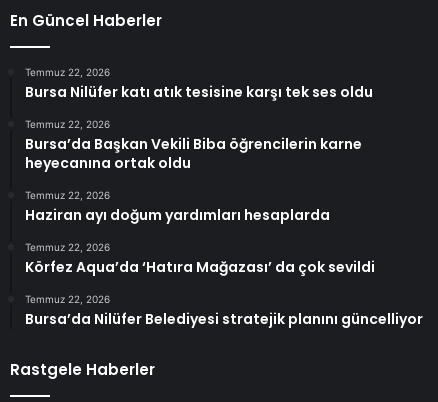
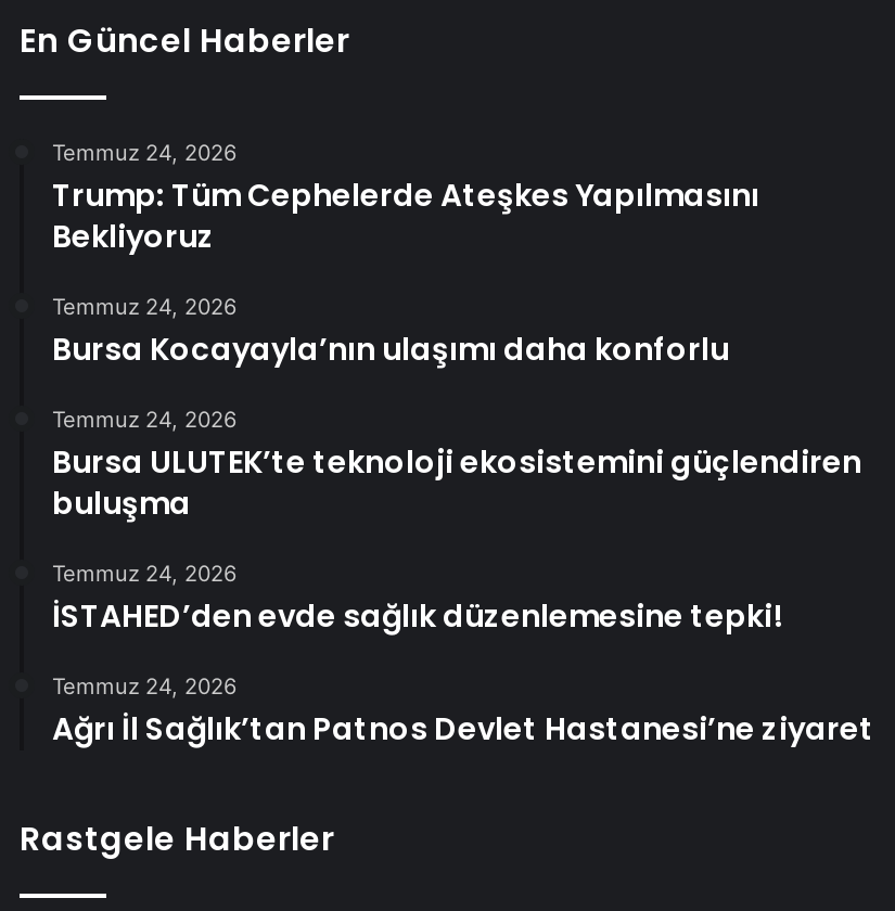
[25,65,373,101] Temmuz 22, 2026 | Bursa Nilüfer katı atık tesisine karşı tek ses oldu -> [52,140,759,259] Temmuz 24, 2026 | Trump: Tüm Cephelerde Ateşkes Yapılmasını | Bekliyoruz
[25,117,362,172] Temmuz 22, 2026 | Bursa’da Başkan Vekili Biba öğrencilerin karne | heyecanına ortak oldu -> [52,294,729,372] Temmuz 24, 2026 | Bursa Kocayayla’nın ulaşımı daha konforlu
[25,188,330,224] Temmuz 22, 2026 | Haziran ayı doğum yardımları hesaplarda -> [52,407,861,526] Temmuz 24, 2026 | Bursa ULUTEK’te teknoloji ekosistemini güçlendiren | buluşma
[25,240,375,276] Temmuz 22, 2026 | Körfez Aqua’da ‘Hatıra Mağazası’ da çok sevildi -> [52,561,781,639] Temmuz 24, 2026 | İSTAHED’den evde sağlık düzenlemesine tepki!
[25,292,423,328] Temmuz 22, 2026 | Bursa’da Nilüfer Belediyesi stratejik planını güncelliyor -> [52,673,874,752] Temmuz 24, 2026 | Ağrı İl Sağlık’tan Patnos Devlet Hastanesi’ne ziyaret

